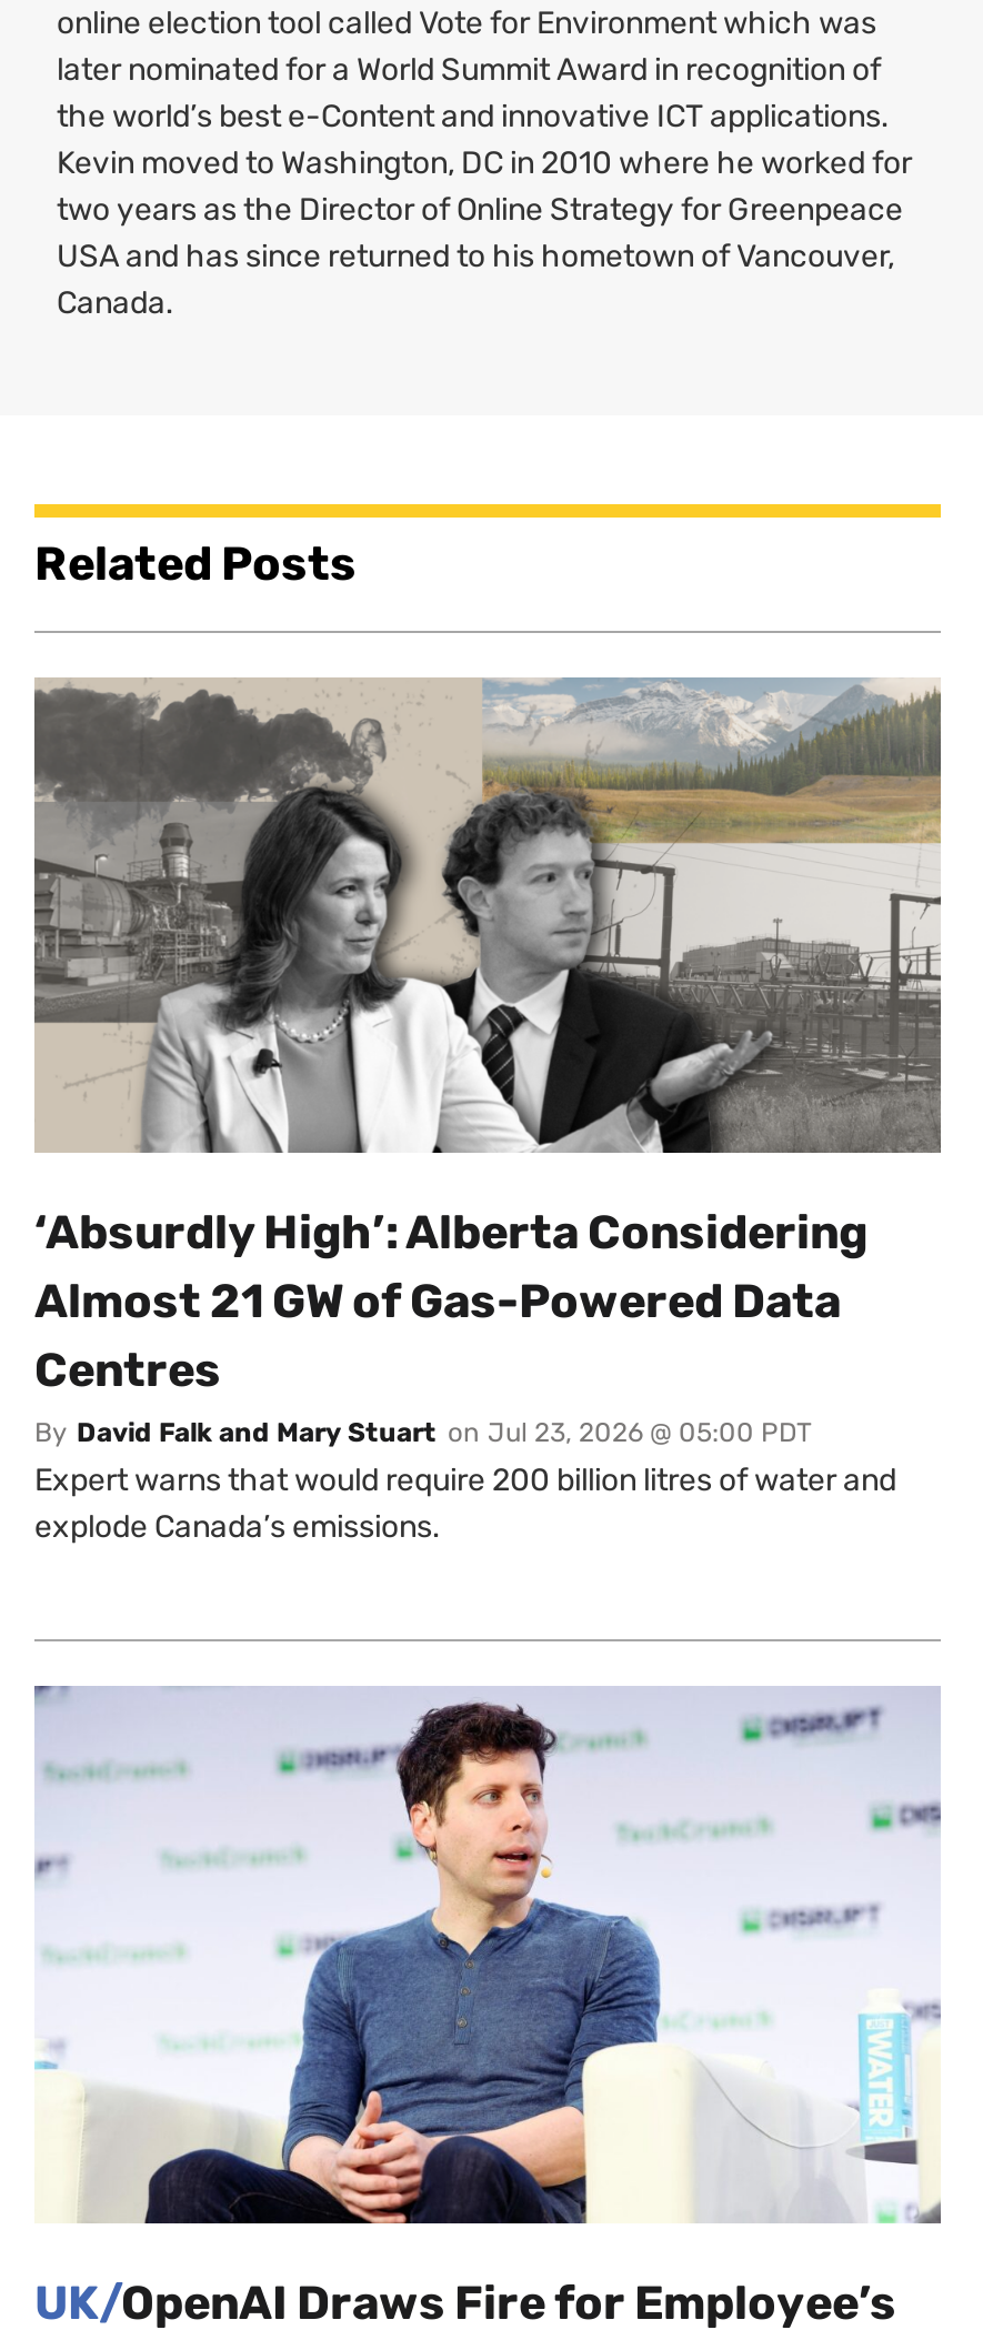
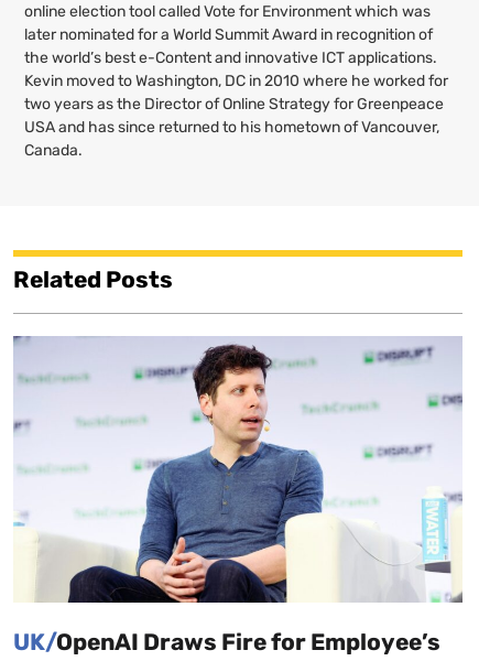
[32,677,943,1545] [image] | ‘Absurdly High’: Alberta Considering | Almost 21 GW of Gas-Powered Data | Centres | By David Falk and Mary Stuart on Jul 23, 2026 @ 05:00 PDT | Expert warns that would require 200 billion litres of water and | explode Canada’s emissions. -> none

